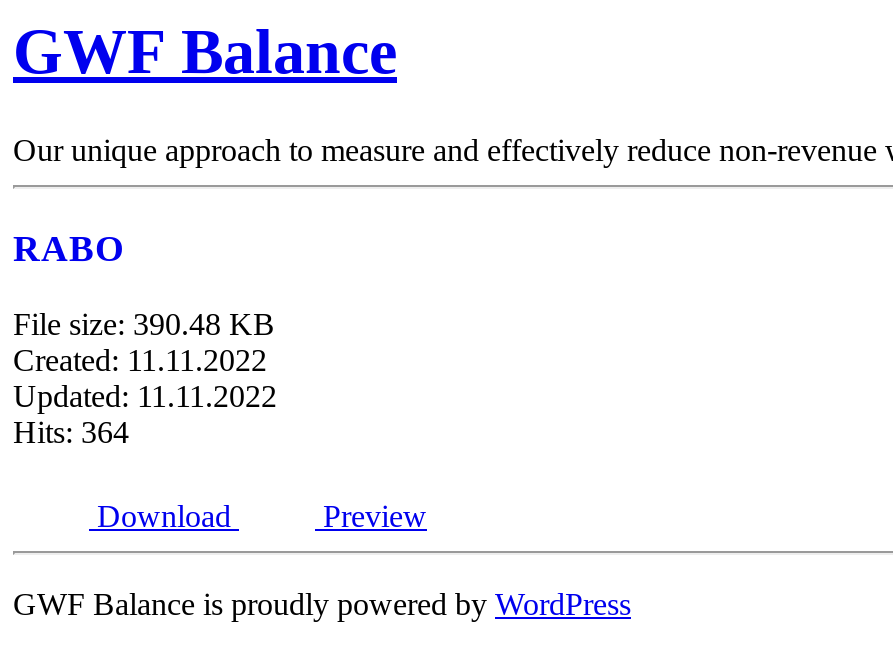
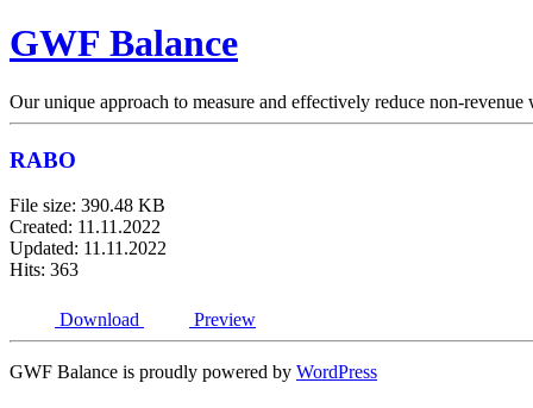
[13,416,129,450] Hits: 364 -> [10,260,79,280] Hits: 363

